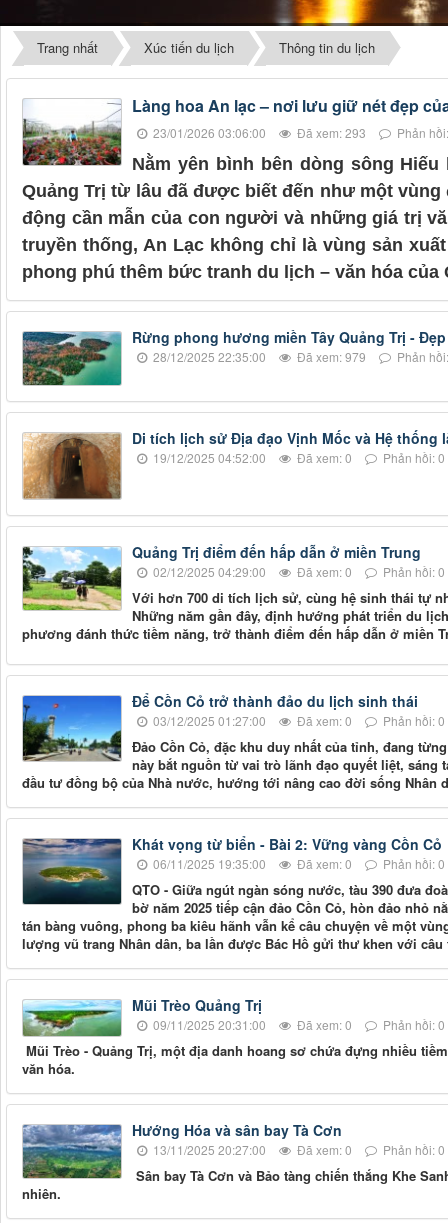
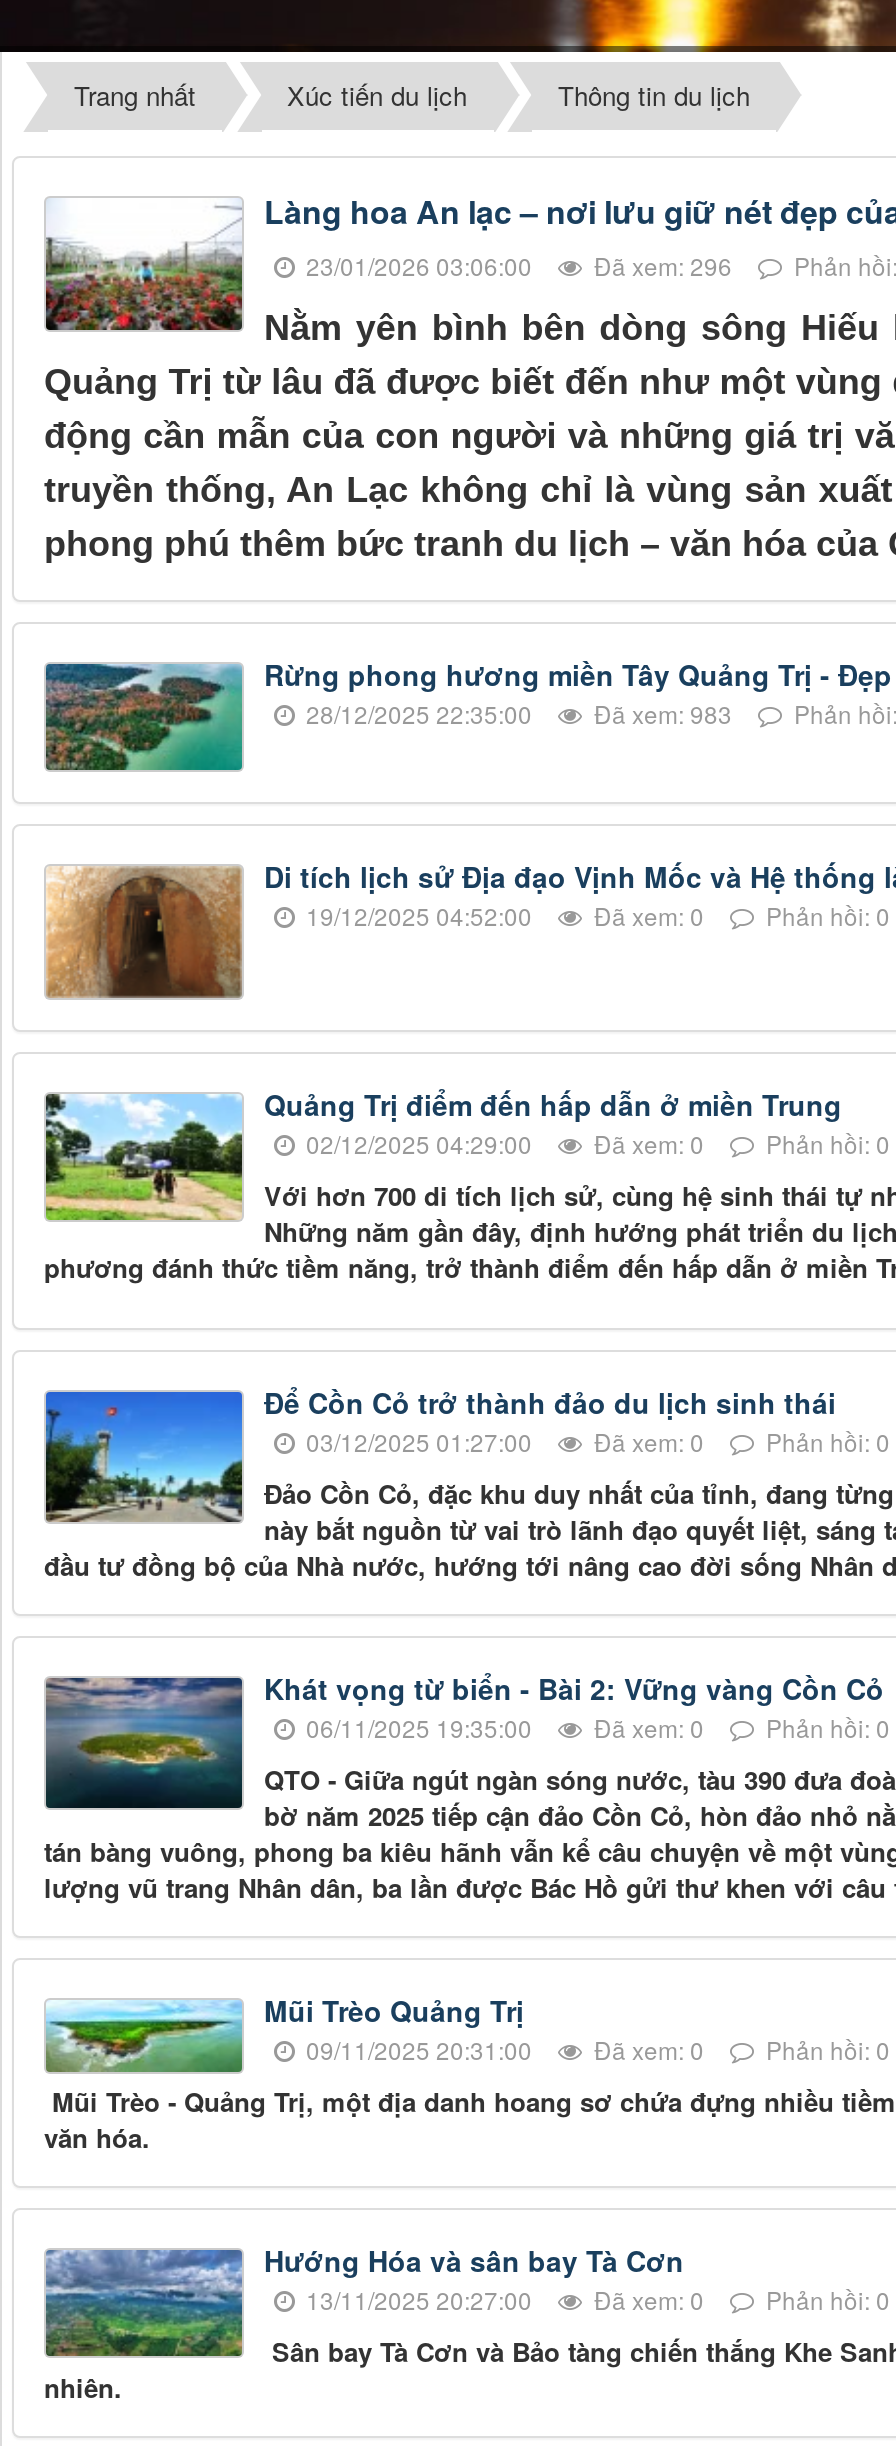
[294,124,366,141] Đã xem: 293 -> [588,248,732,282] Đã xem: 296
[294,348,366,365] Đã xem: 979 -> [588,696,732,730] Đã xem: 983

